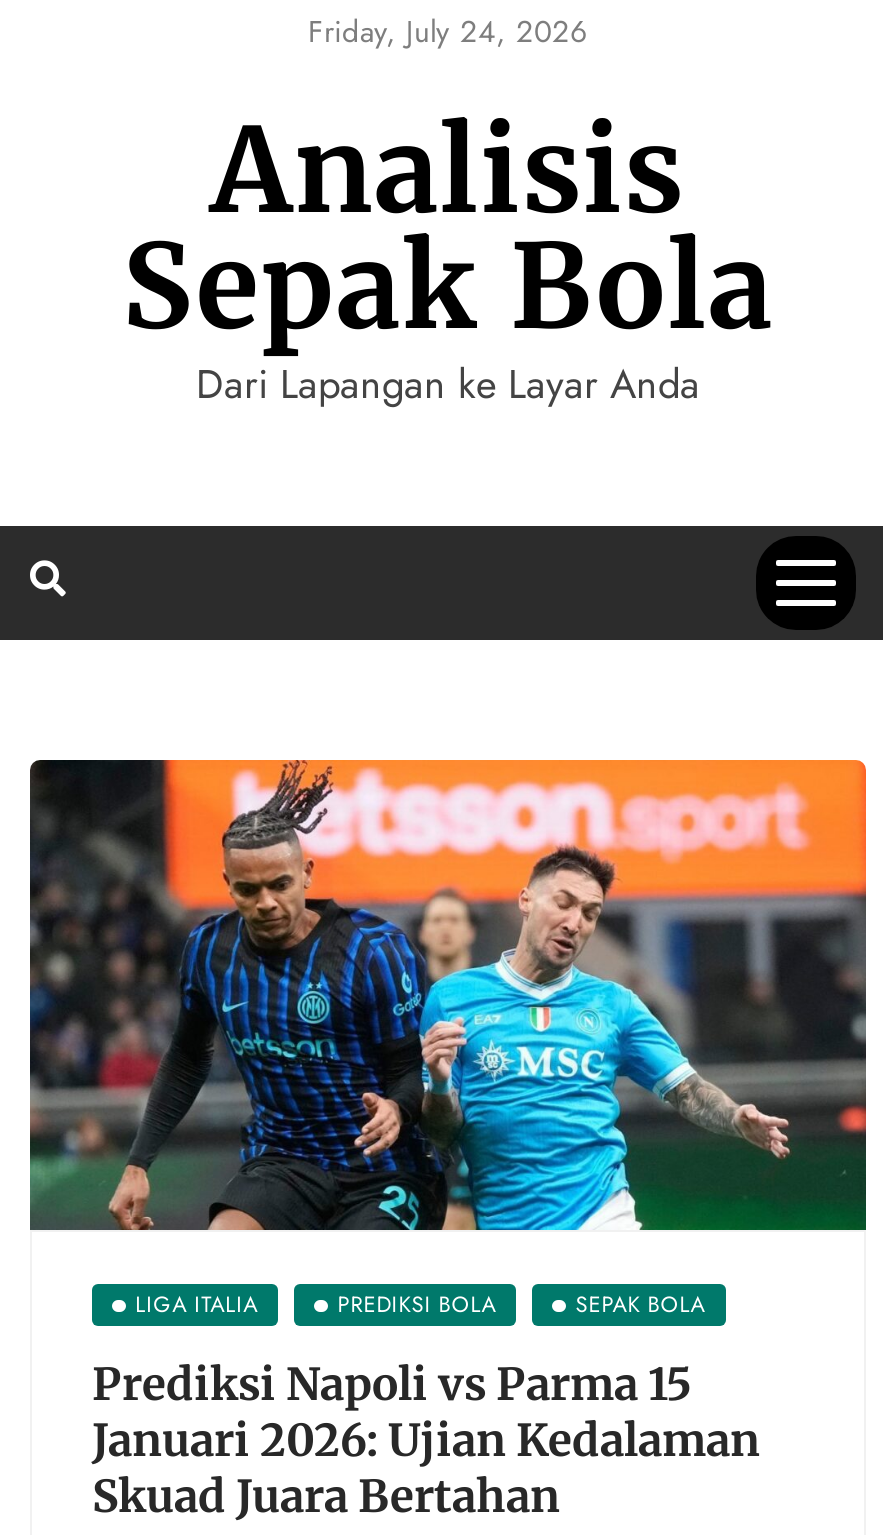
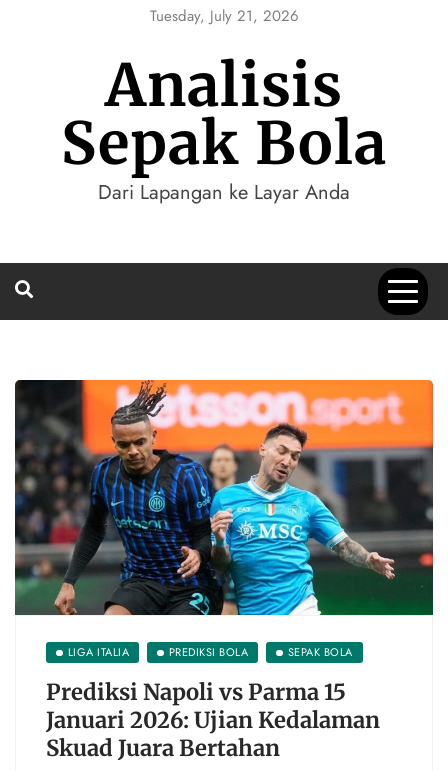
[308,10,588,54] Friday, July 24, 2026 -> [149,5,298,27] Tuesday, July 21, 2026

